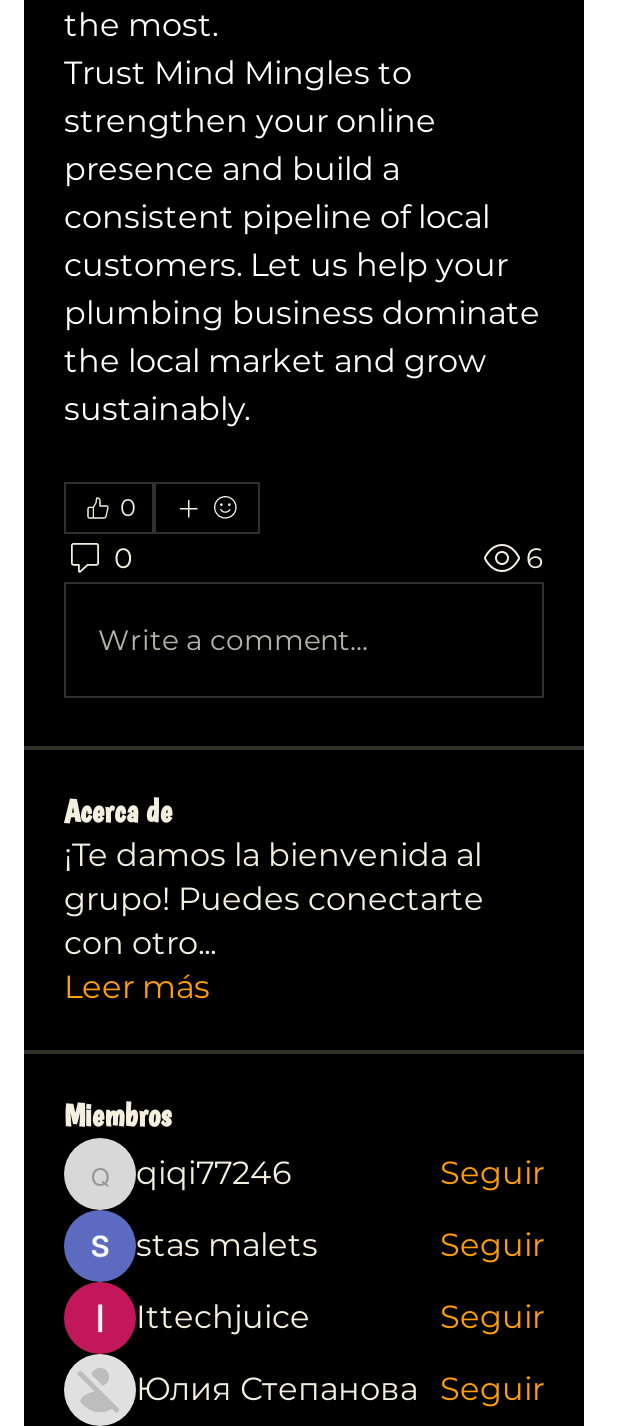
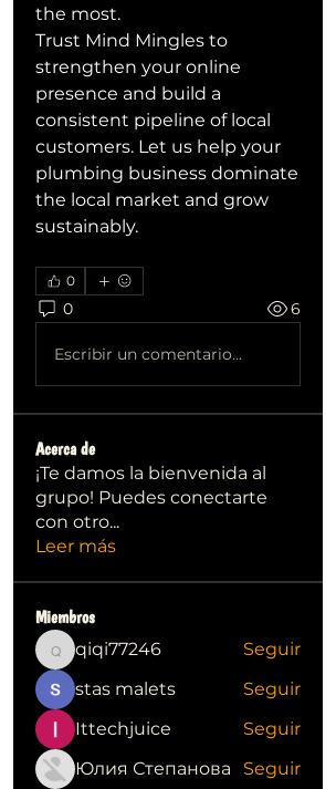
[98,621,368,657] Write a comment... -> [54,344,242,364] Escribir un comentario...

